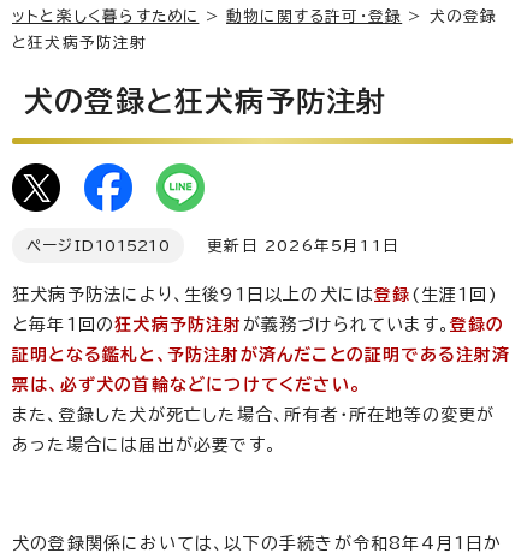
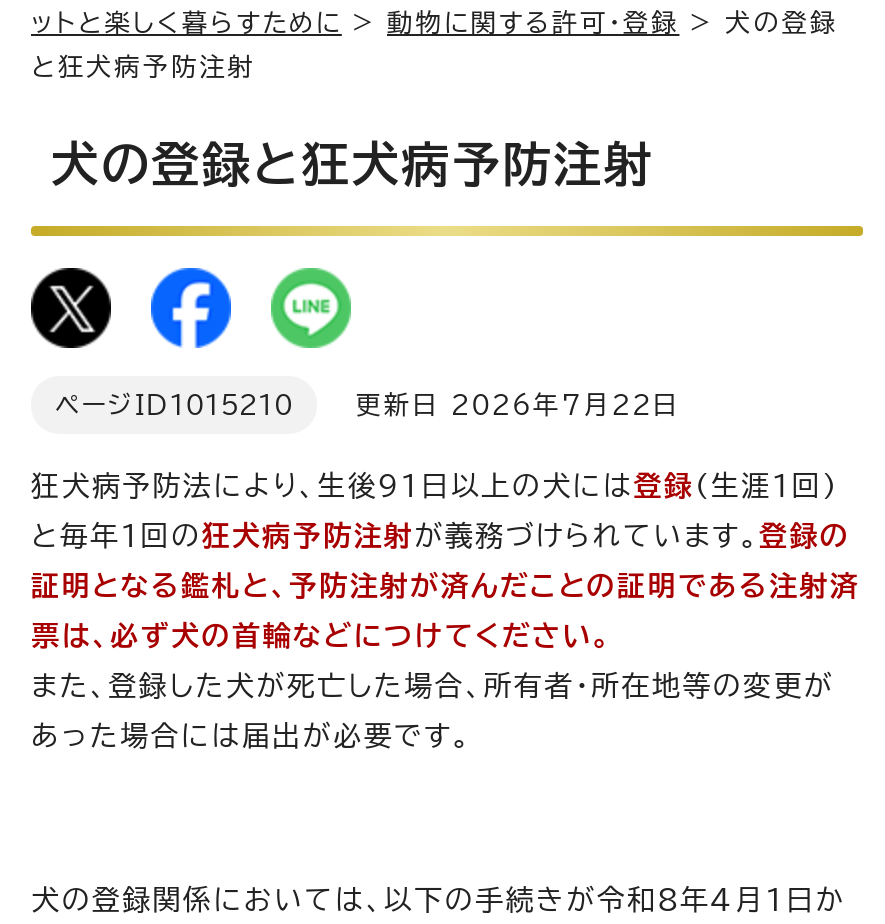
[184,238,399,254] 更新日 2026年5月11日 -> [317,392,681,418] 更新日 2026年7月22日

